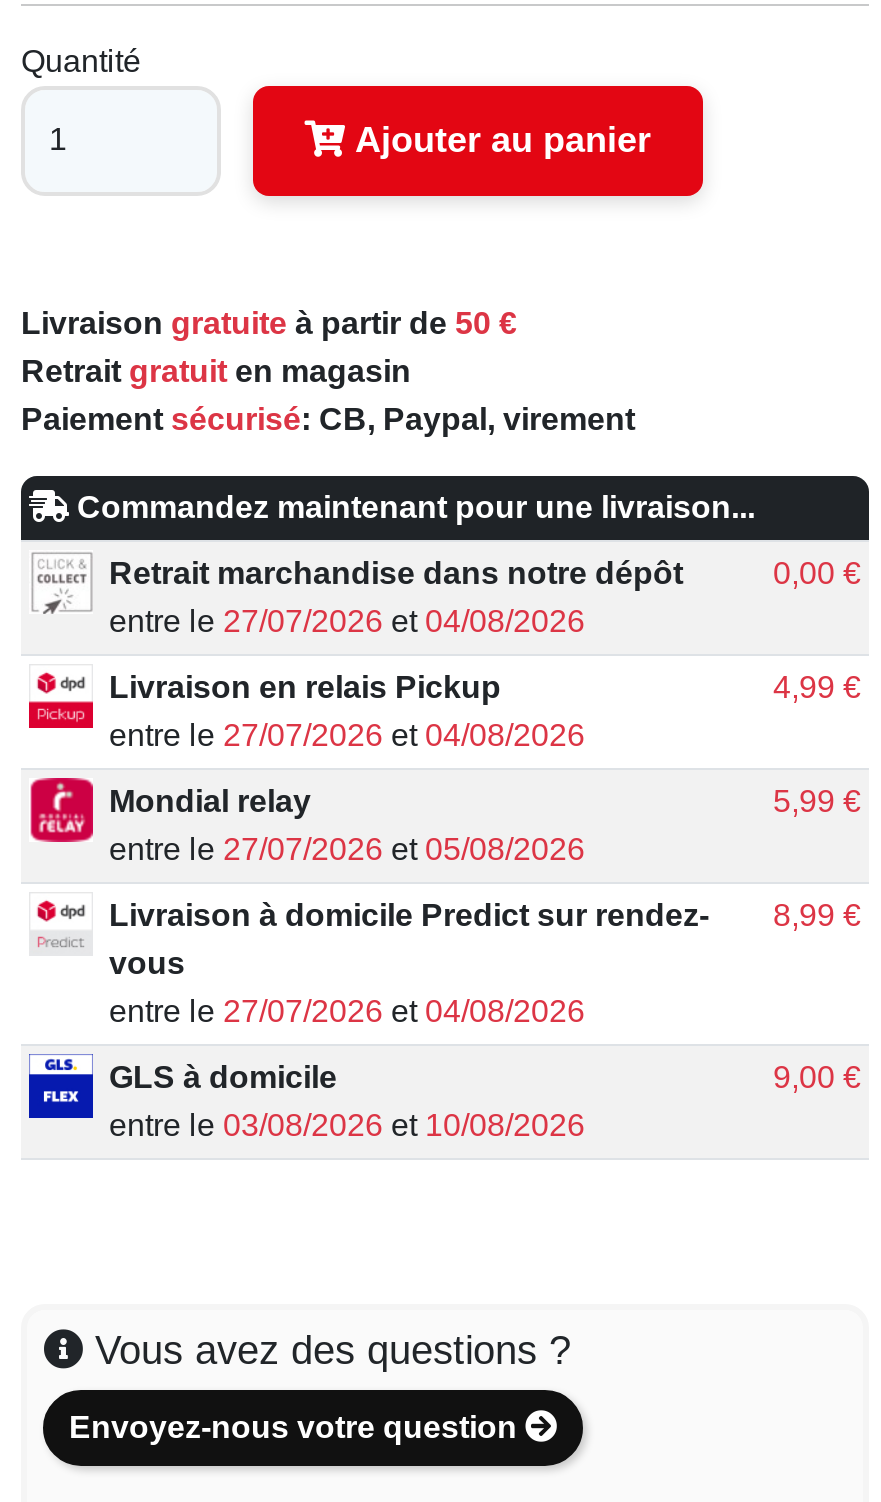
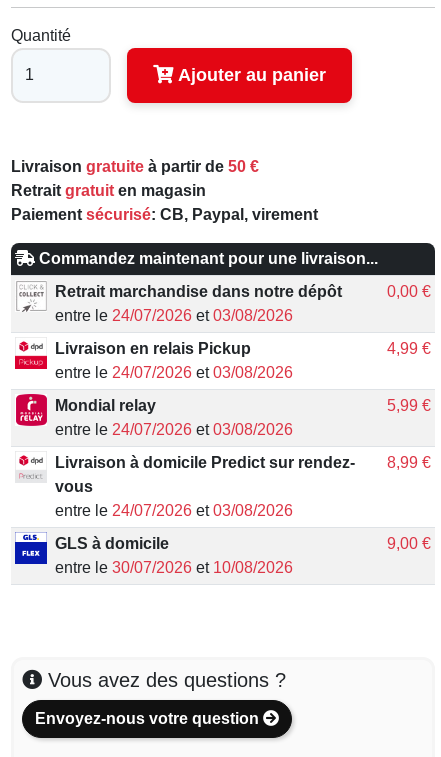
[109,604,585,638] entre le 27/07/2026 et 04/08/2026 -> [55,307,293,324] entre le 24/07/2026 et 03/08/2026
[109,718,585,752] entre le 27/07/2026 et 04/08/2026 -> [55,364,293,381] entre le 24/07/2026 et 03/08/2026
[109,832,585,866] entre le 27/07/2026 et 05/08/2026 -> [55,421,293,438] entre le 24/07/2026 et 03/08/2026
[109,994,585,1028] entre le 27/07/2026 et 04/08/2026 -> [55,502,293,519] entre le 24/07/2026 et 03/08/2026
[109,1108,585,1142] entre le 03/08/2026 et 10/08/2026 -> [55,559,293,576] entre le 30/07/2026 et 10/08/2026

